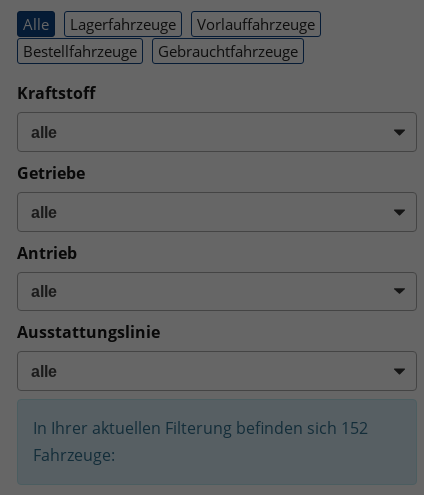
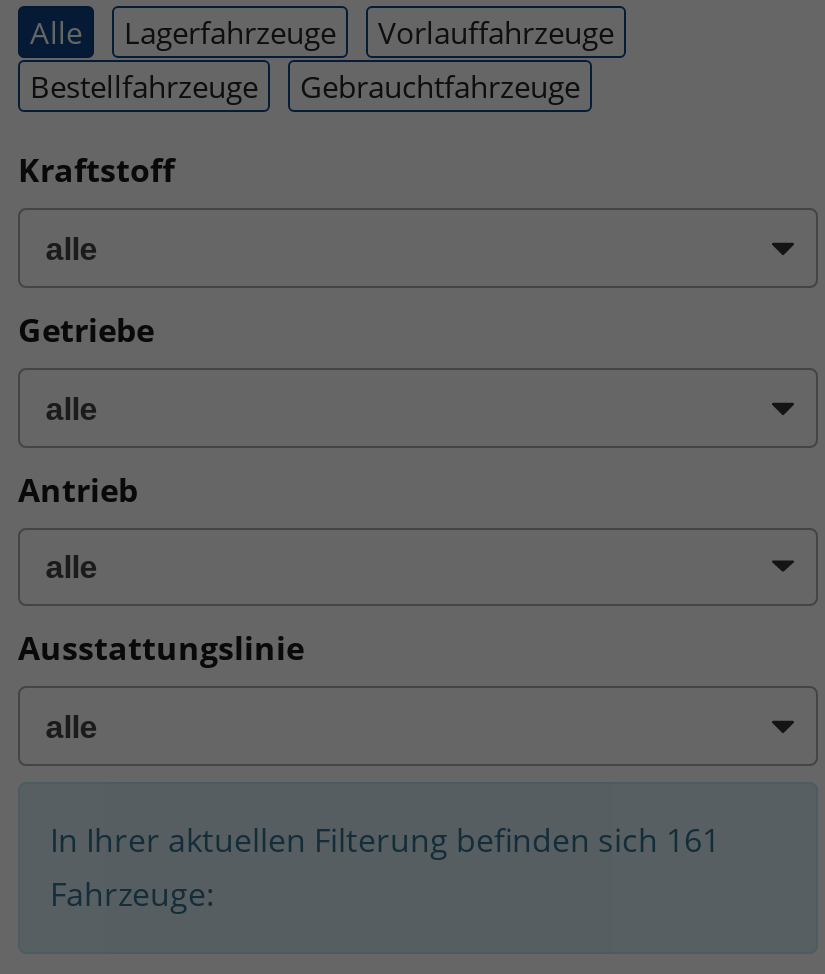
[33,417,368,439] In Ihrer aktuellen Filterung befinden sich 152 -> [50,818,720,862] In Ihrer aktuellen Filterung befinden sich 161

